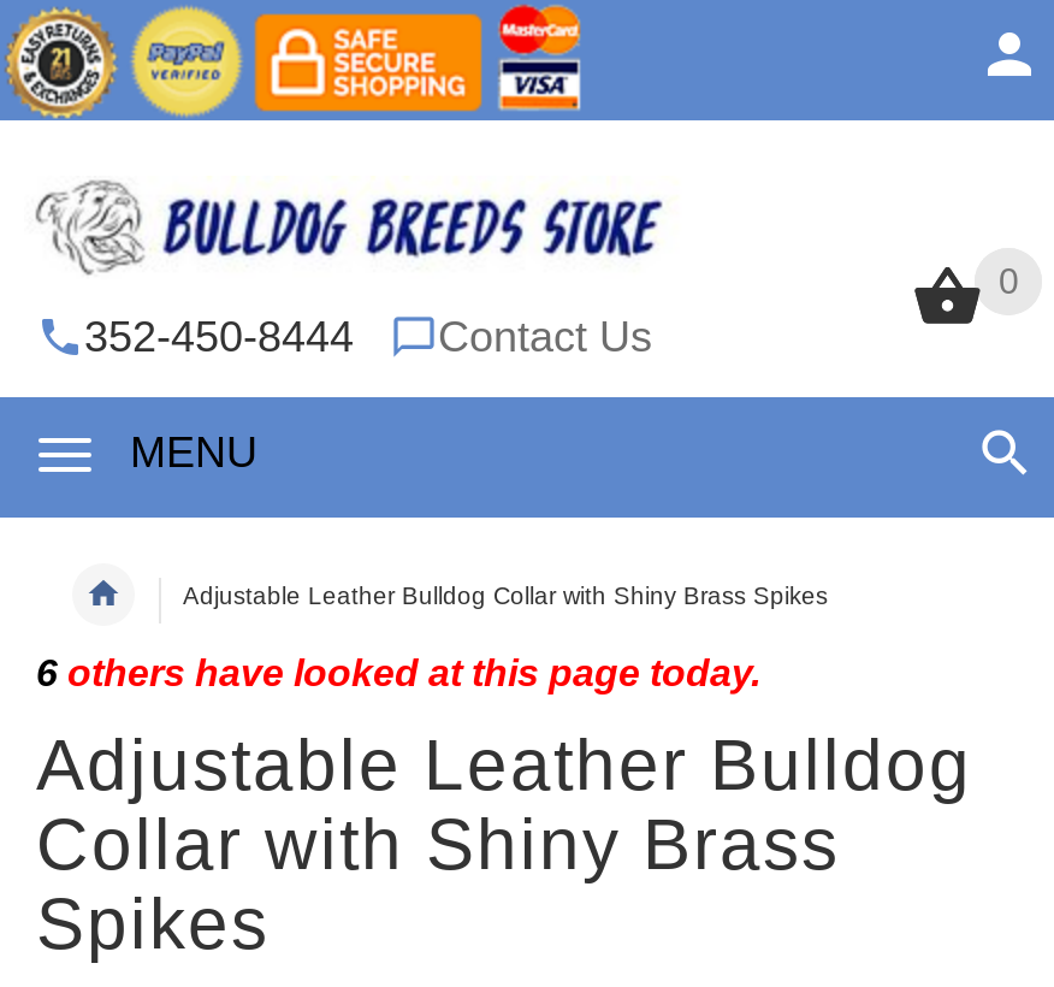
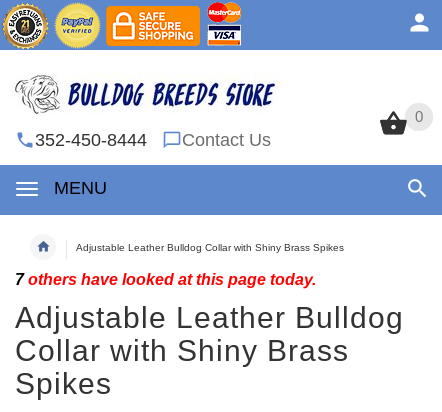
[36,652,760,693] 6 others have looked at this page today. -> [15,271,316,288] 7 others have looked at this page today.

